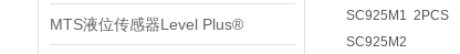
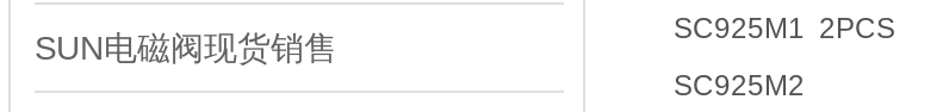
[50,15,243,33] MTS液位传感器Level Plus® -> [35,29,337,67] SUN电磁阀现货销售

